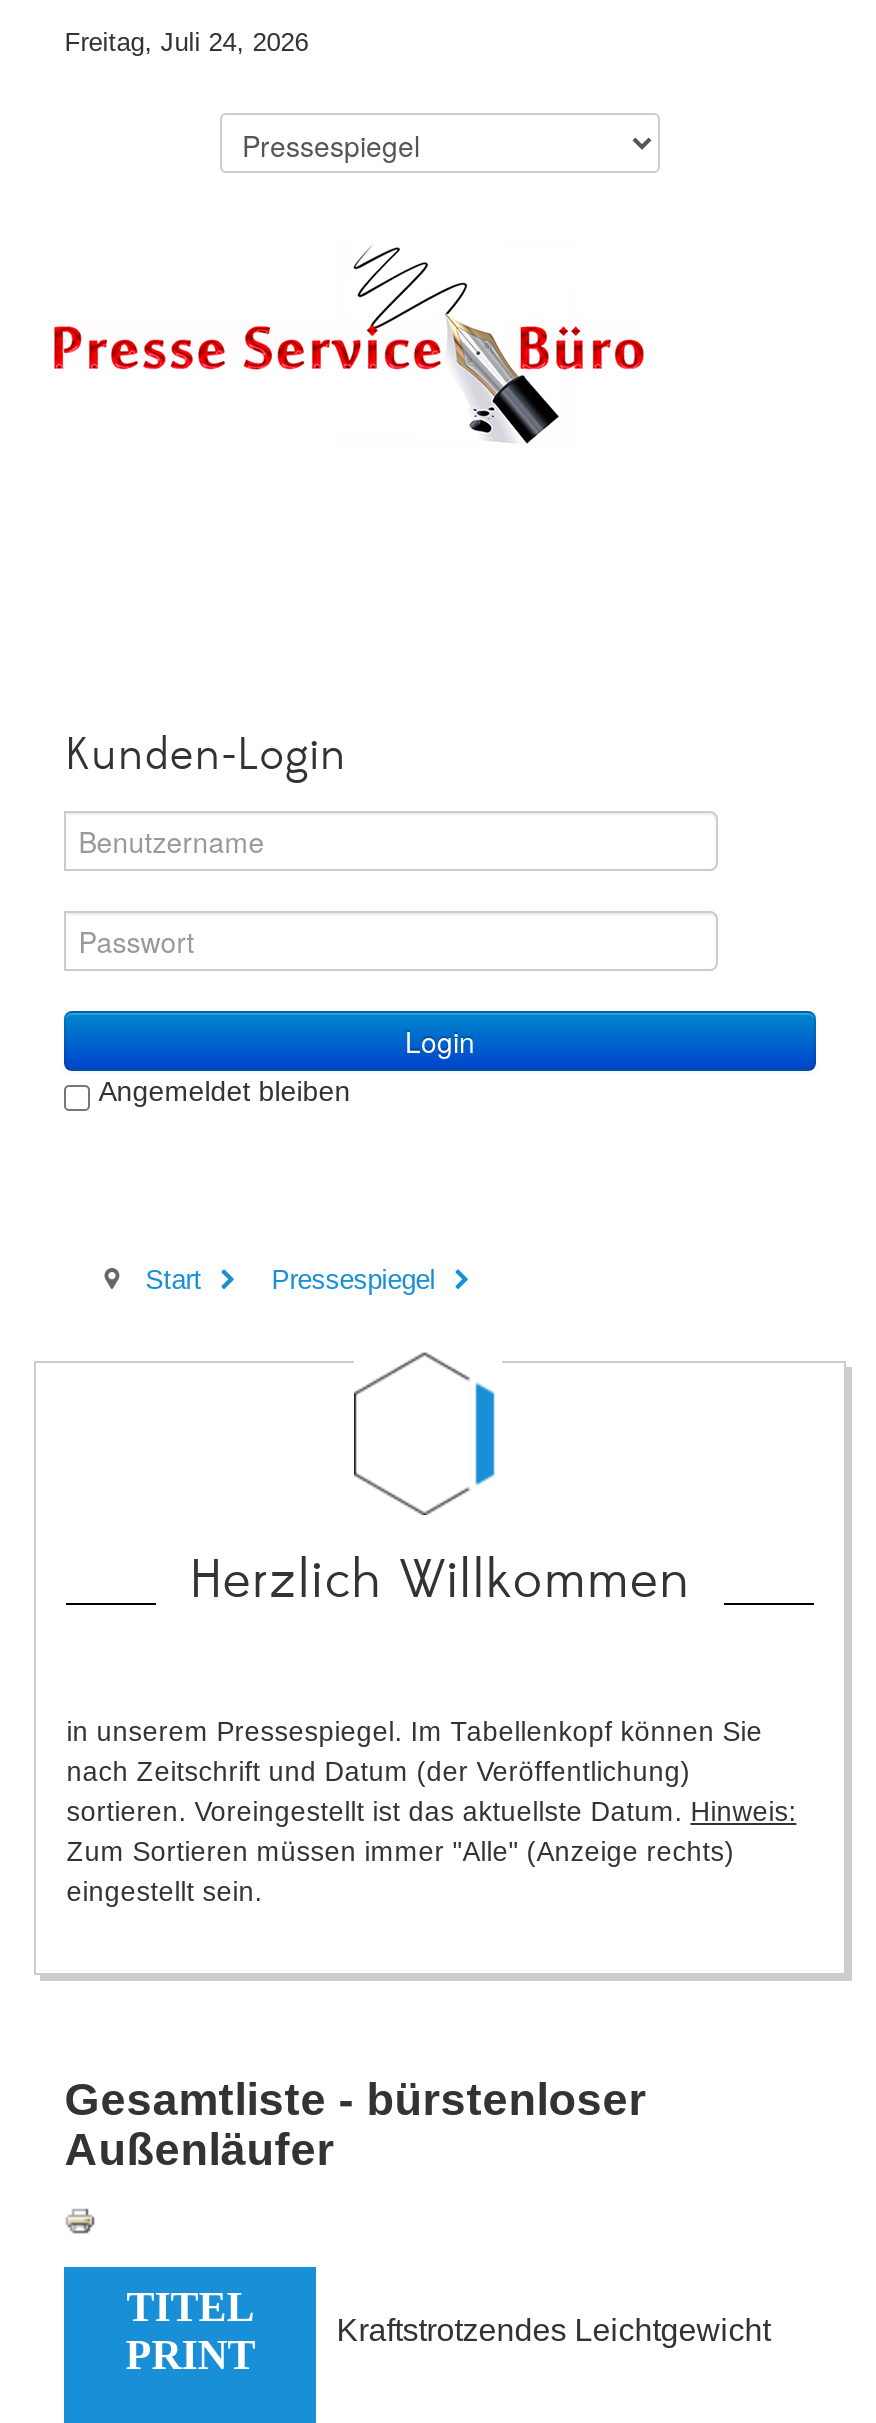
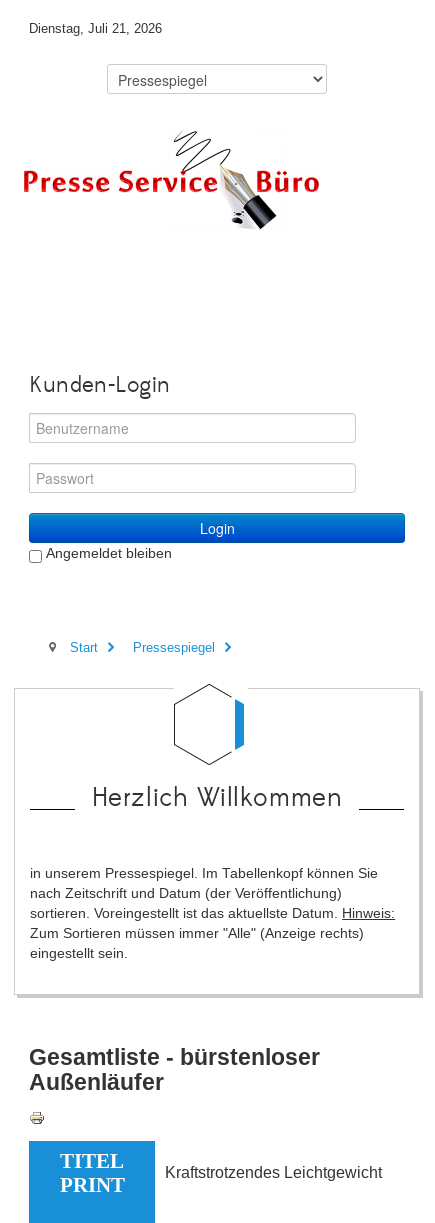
[64,27,308,57] Freitag, Juli 24, 2026 -> [29,21,162,36] Dienstag, Juli 21, 2026

